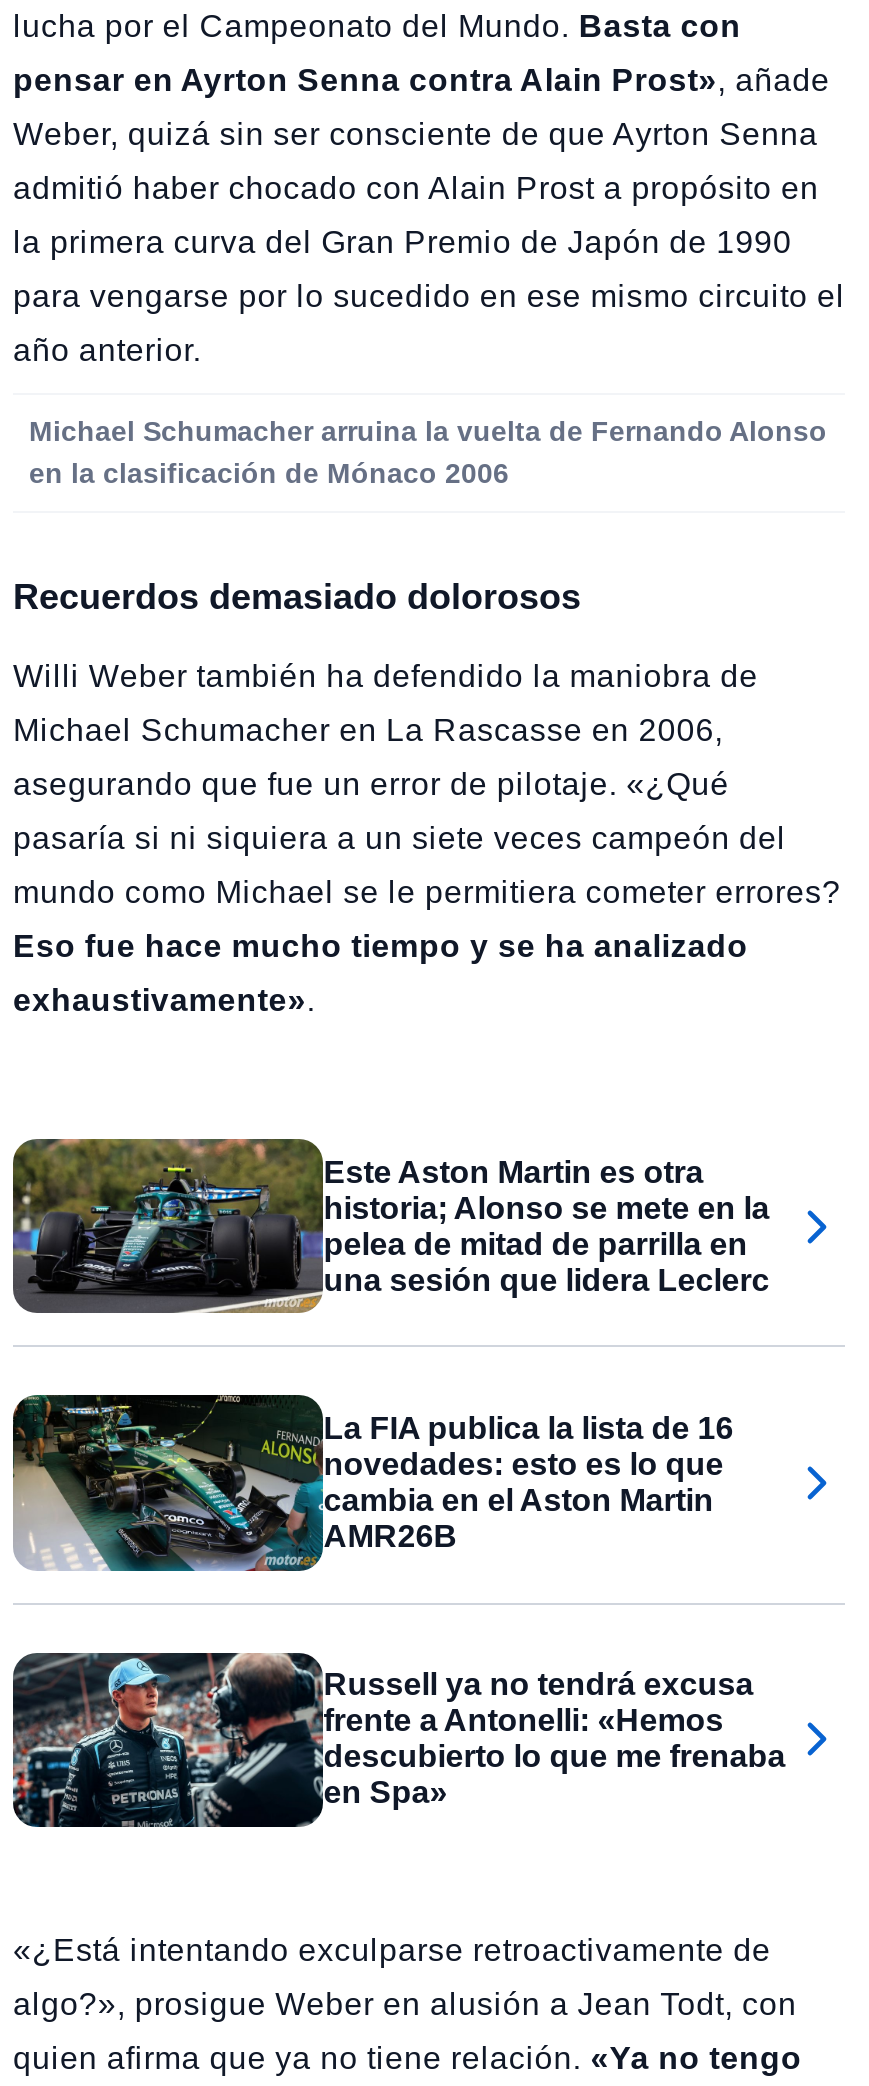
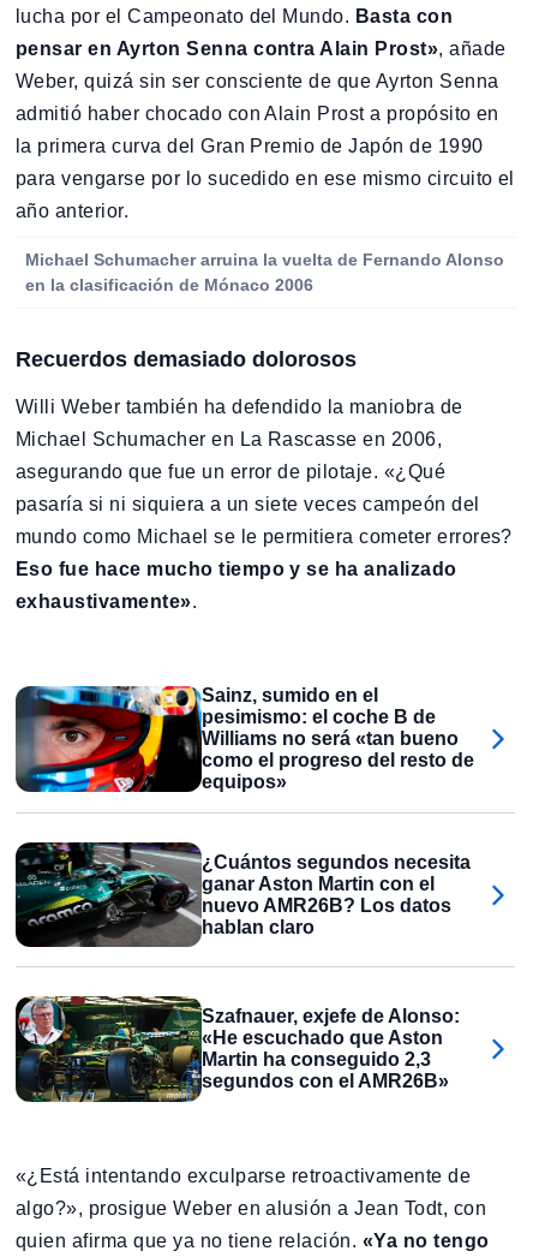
[13,1137,769,1315] [image] | Este Aston Martin es otra | historia; Alonso se mete en la | pelea de mitad de parrilla en | una sesión que lidera Leclerc -> [16,685,474,793] [image] | Sainz, sumido en el | pesimismo: el coche B de | Williams no será «tan bueno | como el progreso del resto de | equipos»
[11,1393,733,1573] [image] | La FIA publica la lista de 16 | novedades: esto es lo que | cambia en el Aston Martin | AMR26B -> [14,841,471,948] [image] | ¿Cuántos segundos necesita | ganar Aston Martin con el | nuevo AMR26B? Los datos | hablan claro
[11,1653,785,1829] [image] | Russell ya no tendrá excusa | frente a Antonelli: «Hemos | descubierto lo que me frenaba | en Spa» -> [16,996,460,1103] [image] | Szafnauer, exjefe de Alonso: | «He escuchado que Aston | Martin ha conseguido 2,3 | segundos con el AMR26B»

